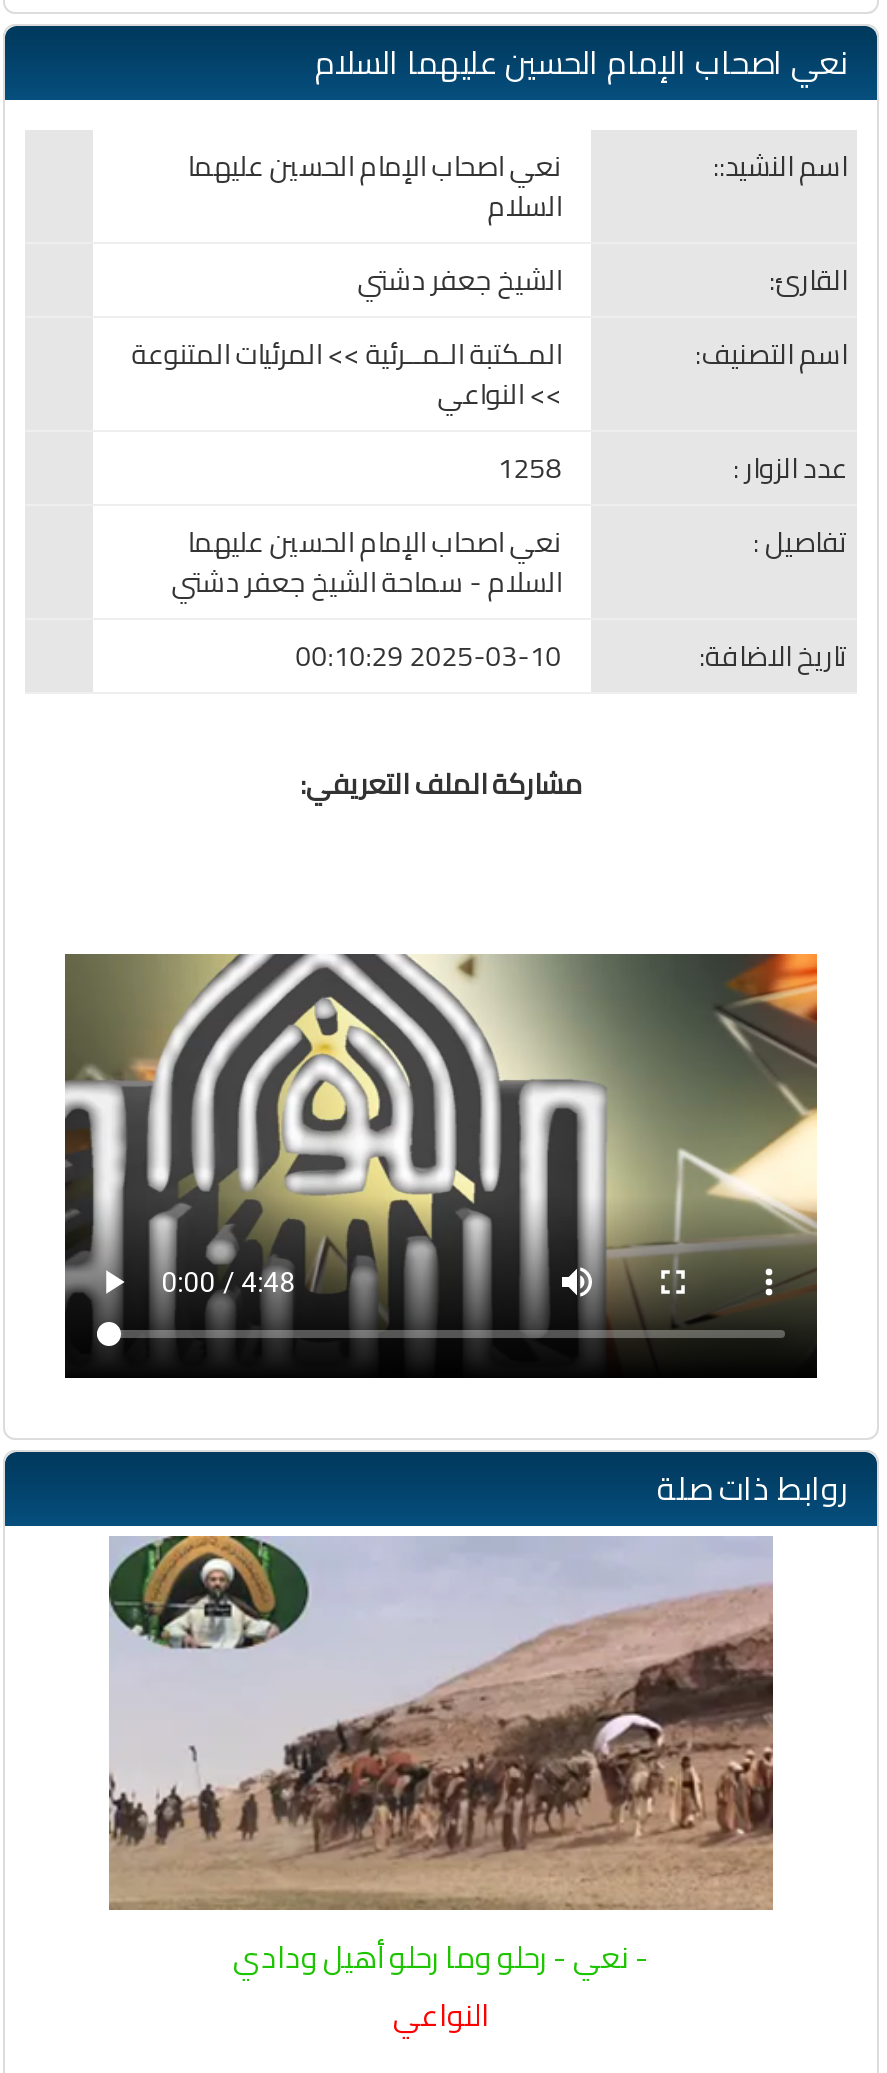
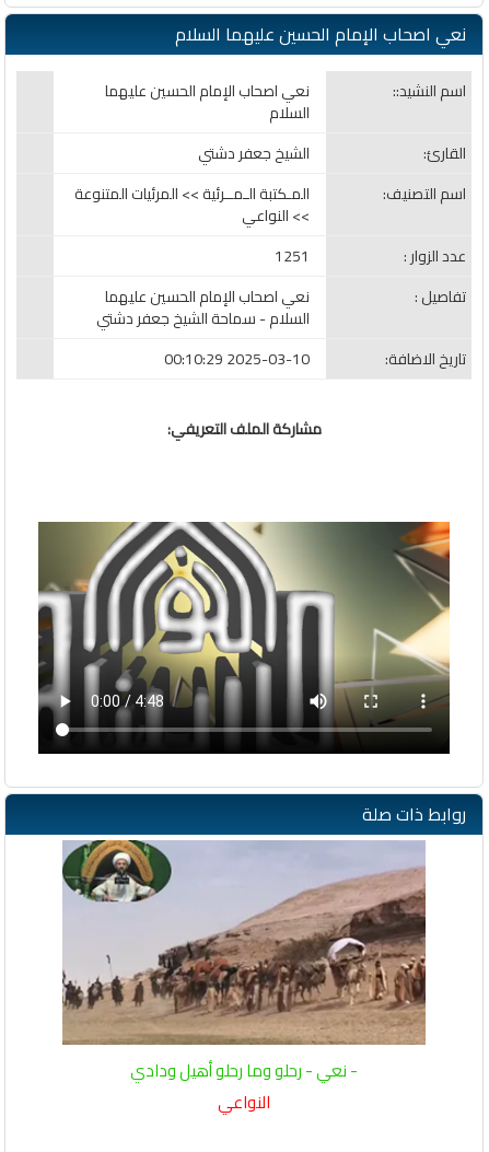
[497,442,561,494] 1258 -> [275,242,310,270] 1251

